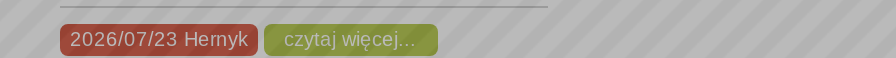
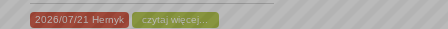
[70,28,416,50] 2026/07/23 Hernyk czytaj więcej... -> [35,14,208,25] 2026/07/21 Hernyk czytaj więcej...

